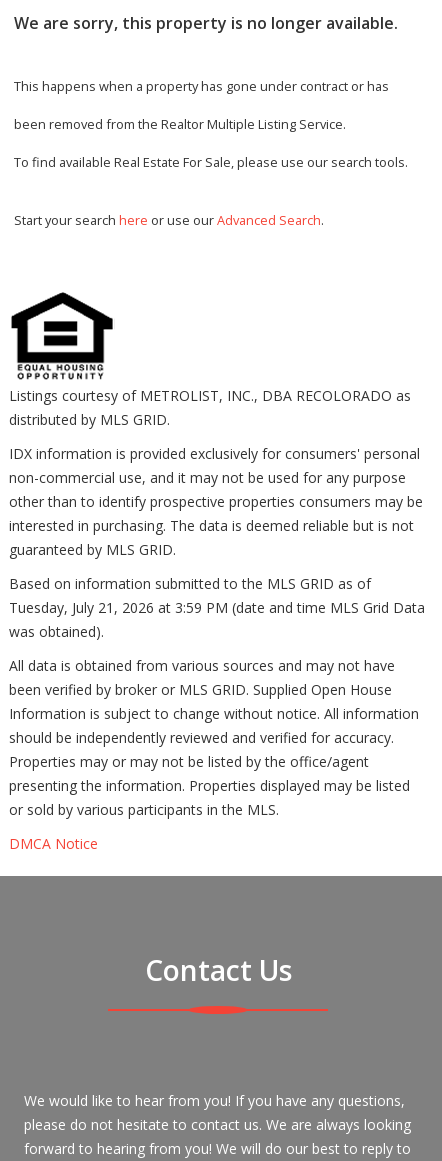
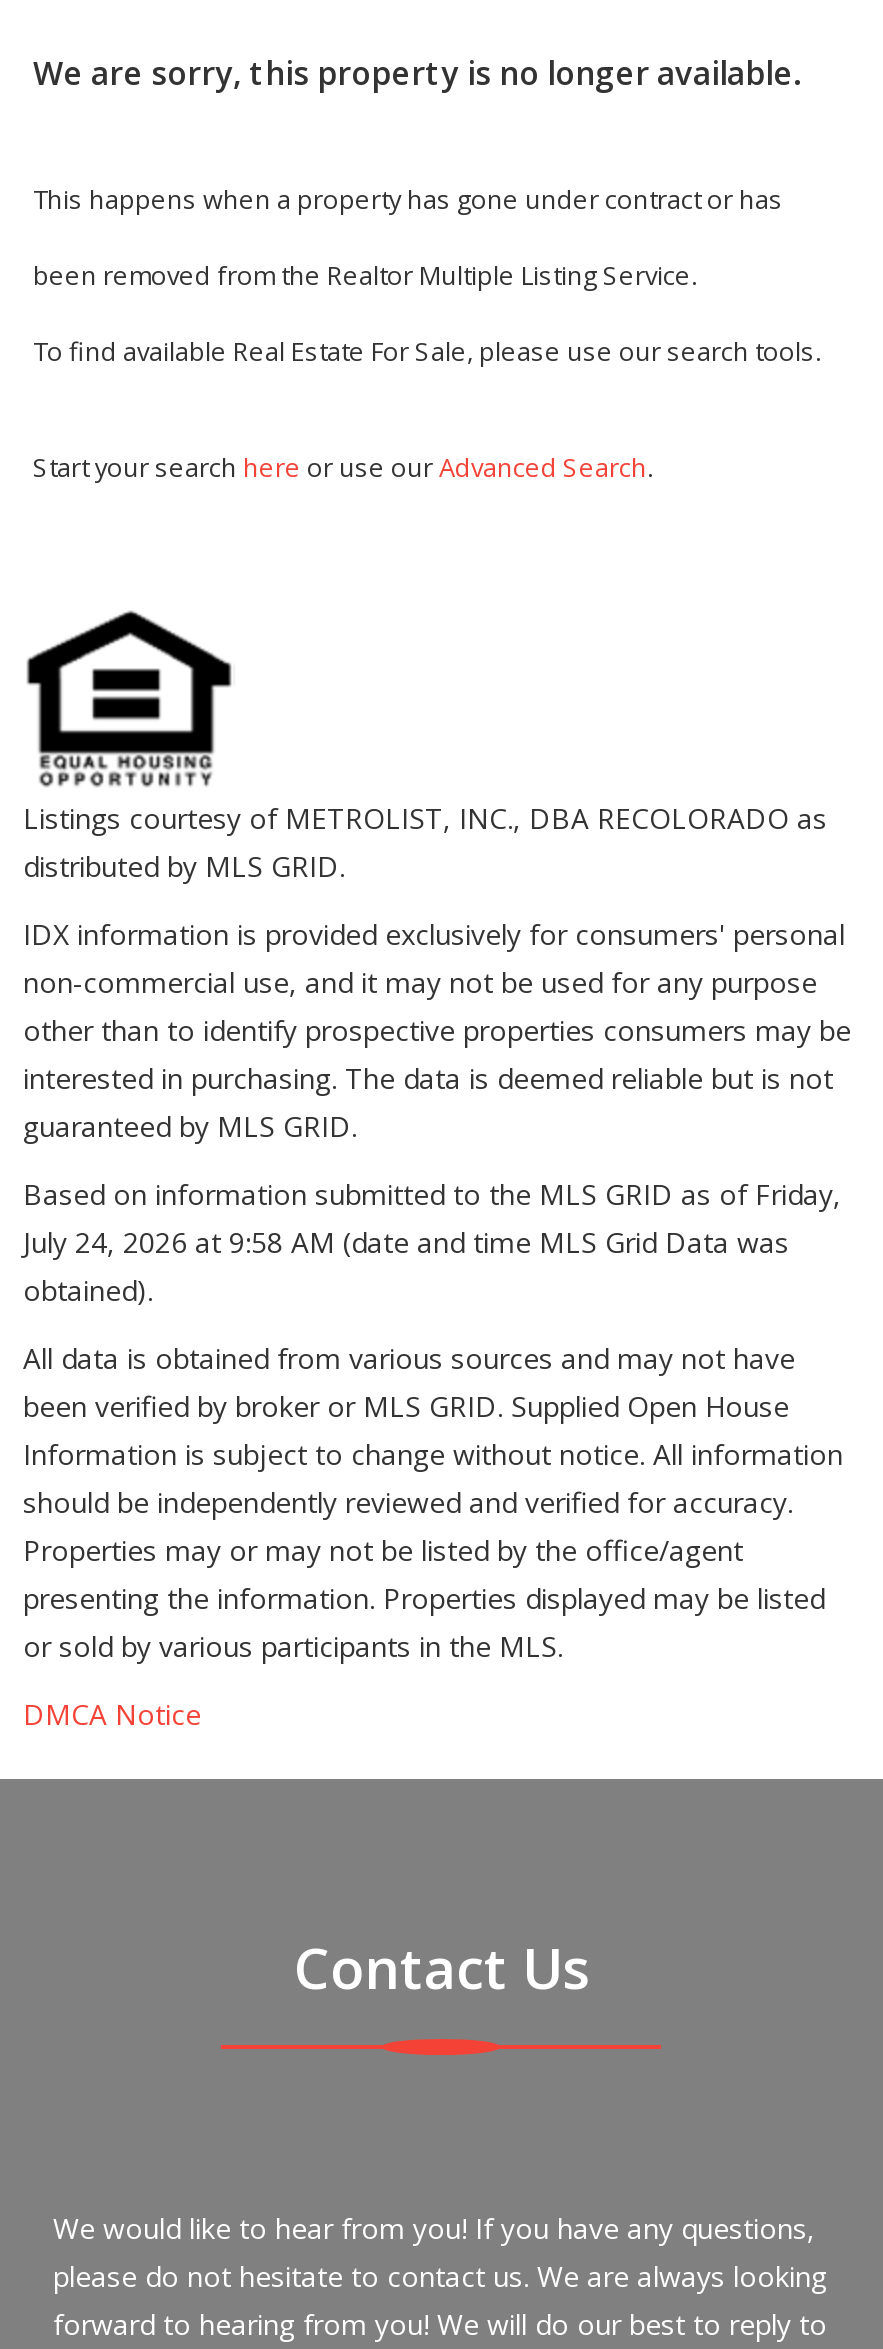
[9,574,425,641] Based on information submitted to the MLS GRID as of | Tuesday, July 21, 2026 at 3:59 PM (date and time MLS Grid Data | was obtained). -> [23,1175,841,1309] Based on information submitted to the MLS GRID as of Friday, | July 24, 2026 at 9:58 AM (date and time MLS Grid Data was | obtained).

